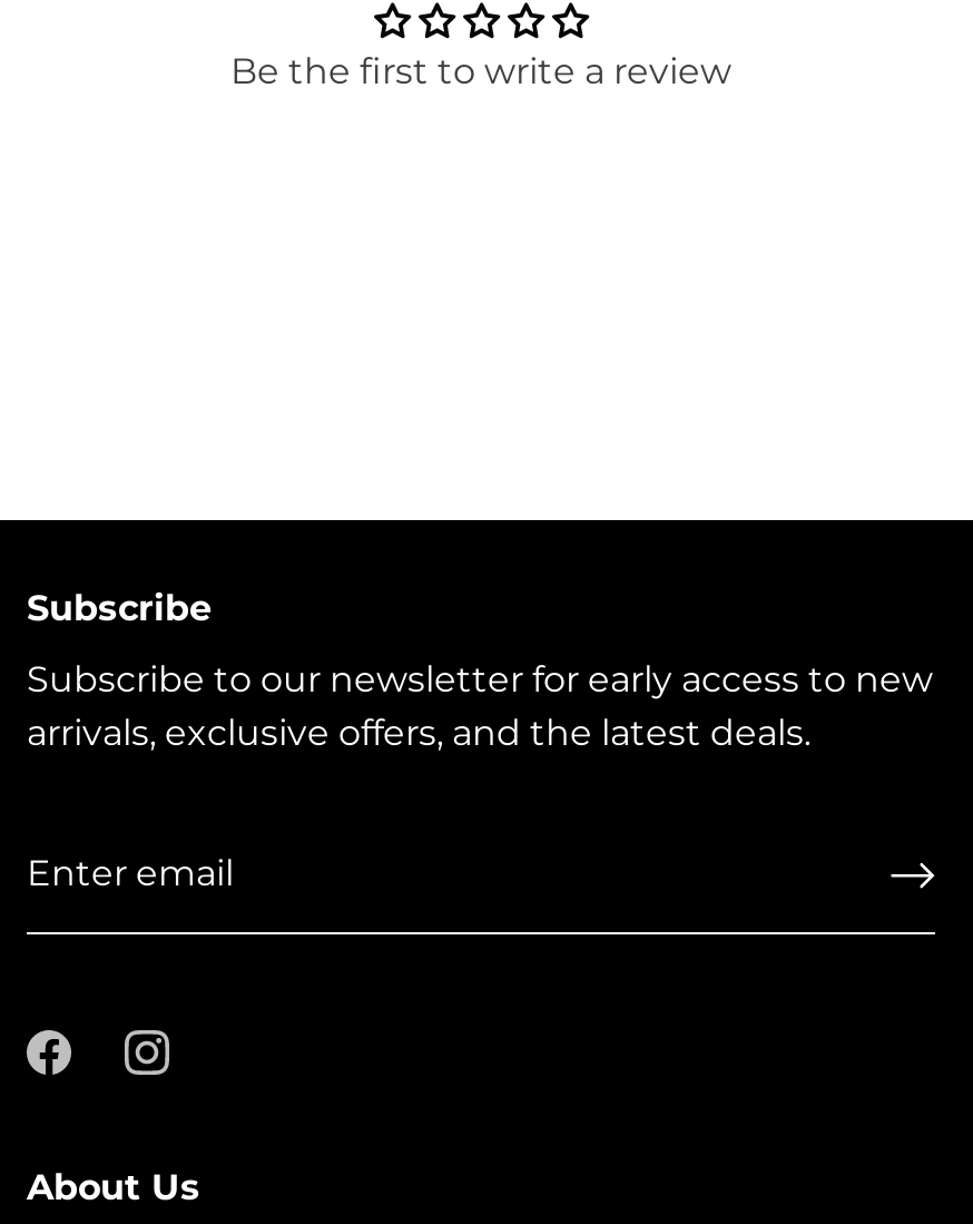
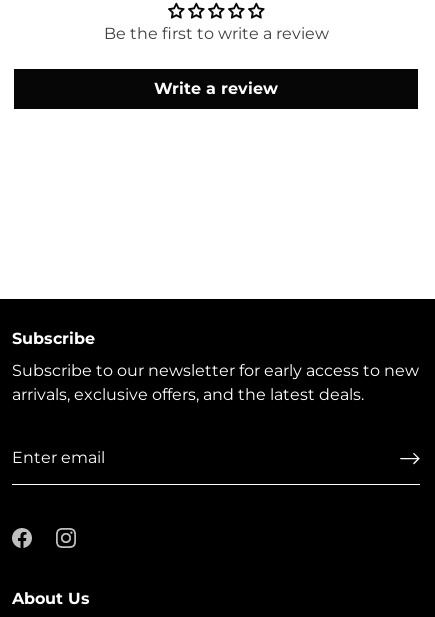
none -> [154,79,278,98] Write a review

